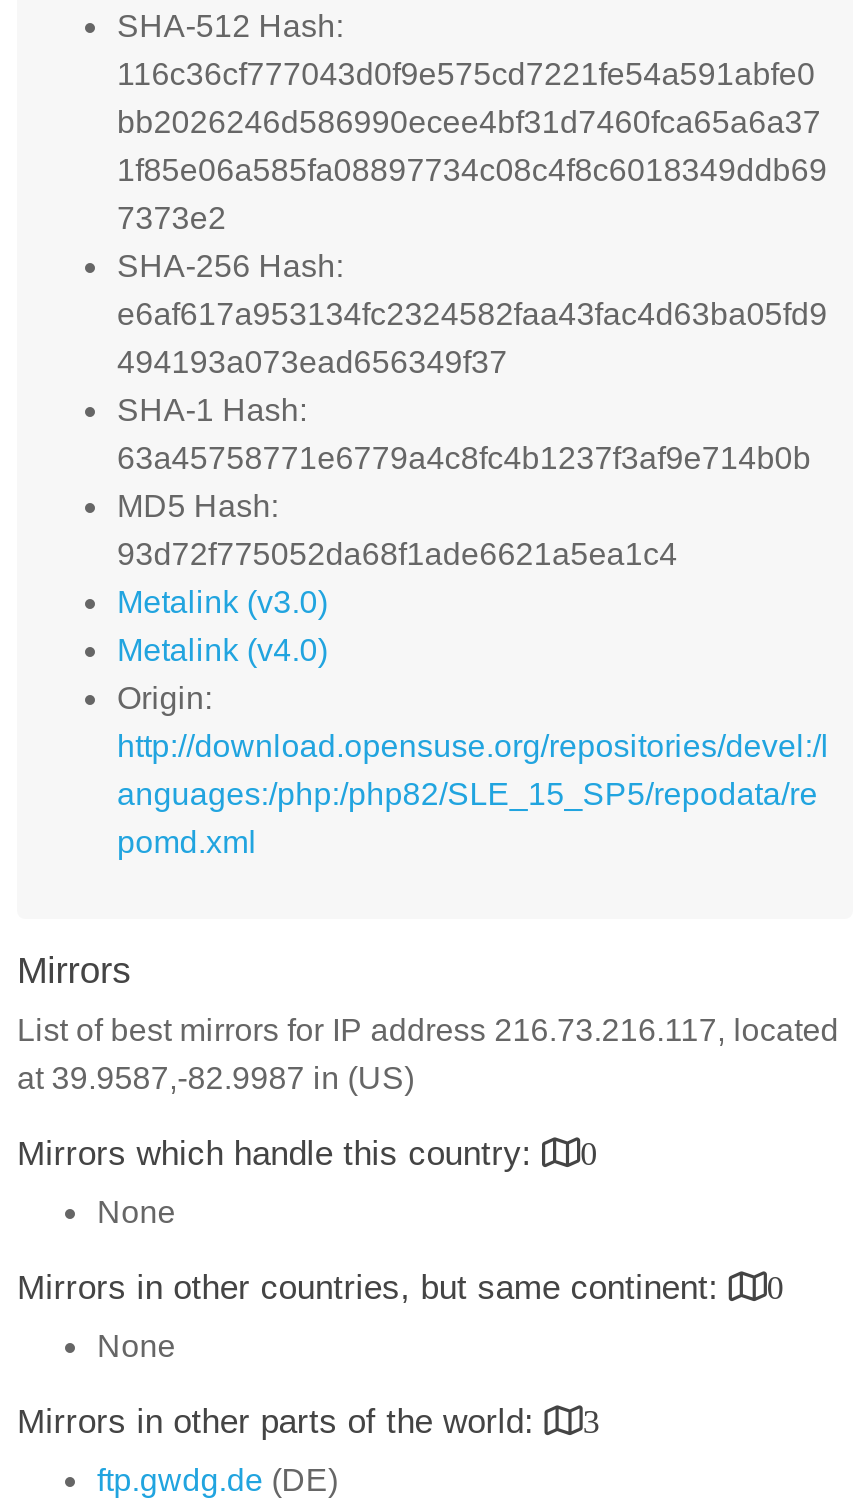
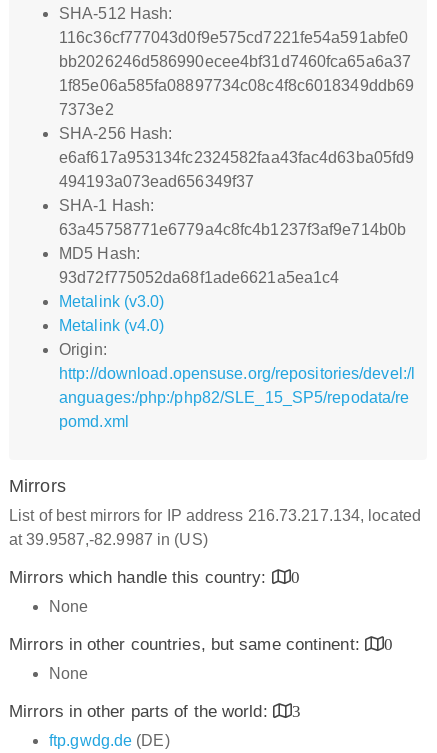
[17,1013,839,1047] List of best mirrors for IP address 216.73.216.117, located -> [9,507,421,524] List of best mirrors for IP address 216.73.217.134, located

